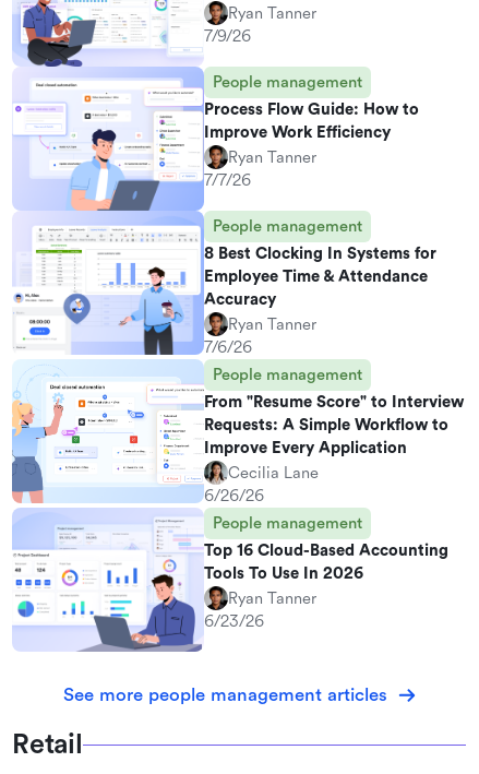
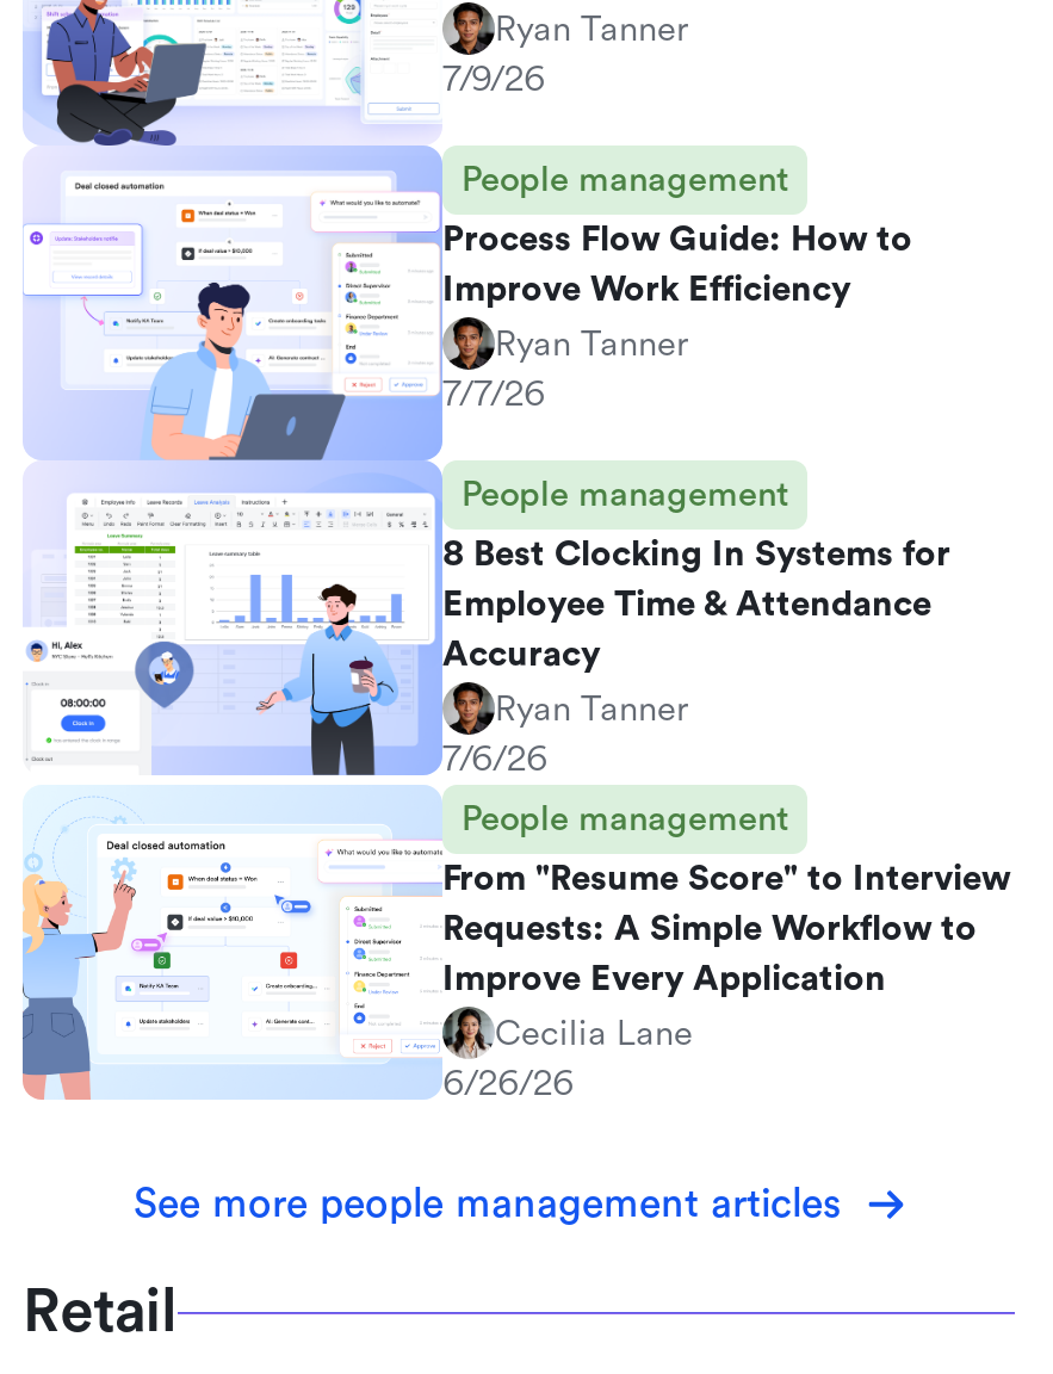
[12,509,448,653] [image] | People management | Top 16 Cloud-Based Accounting | Tools To Use In 2026 | Ryan Tanner | 6/23/26 -> none

